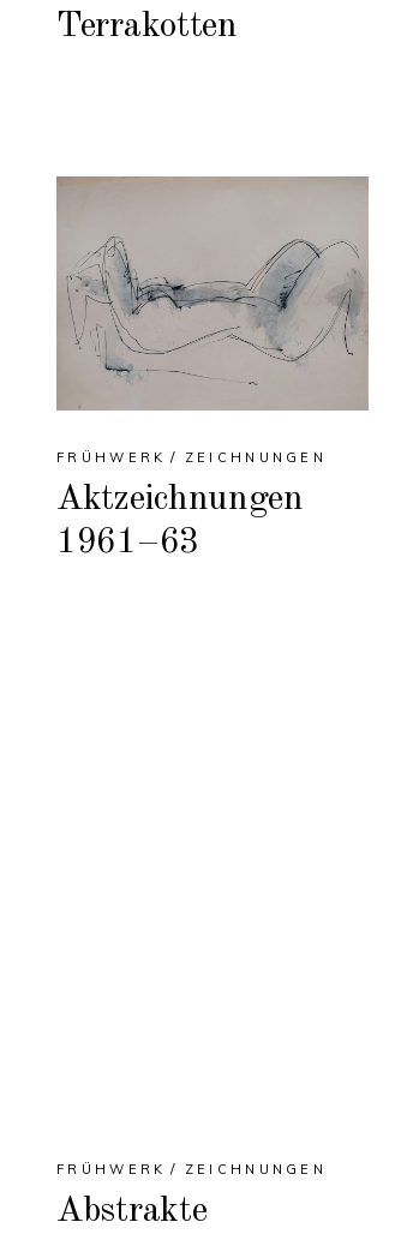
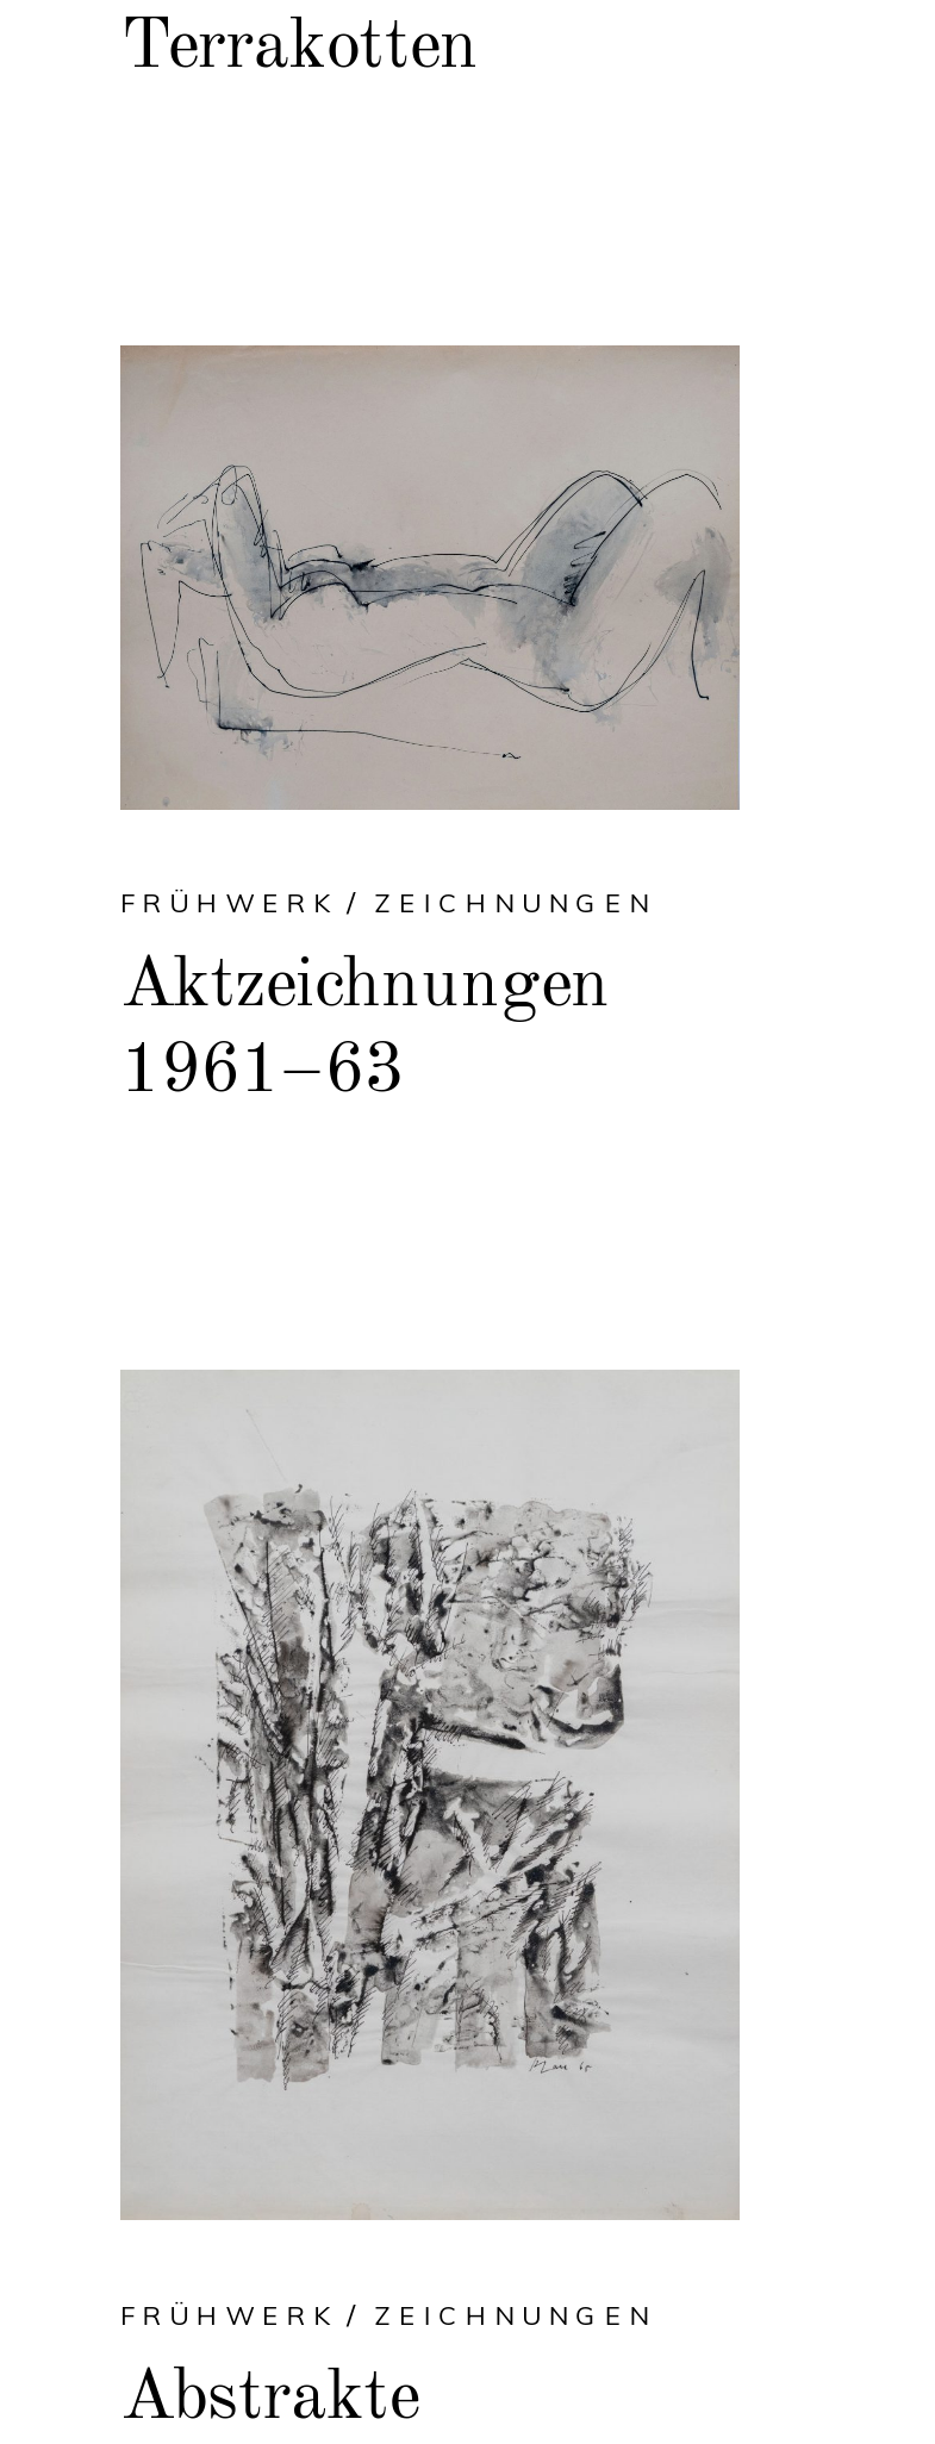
none -> [118,1370,742,2222] [image]

